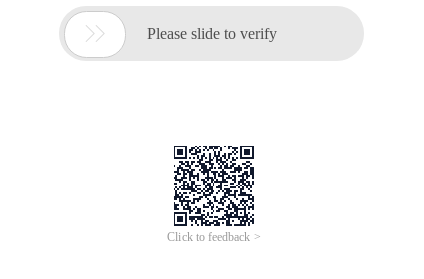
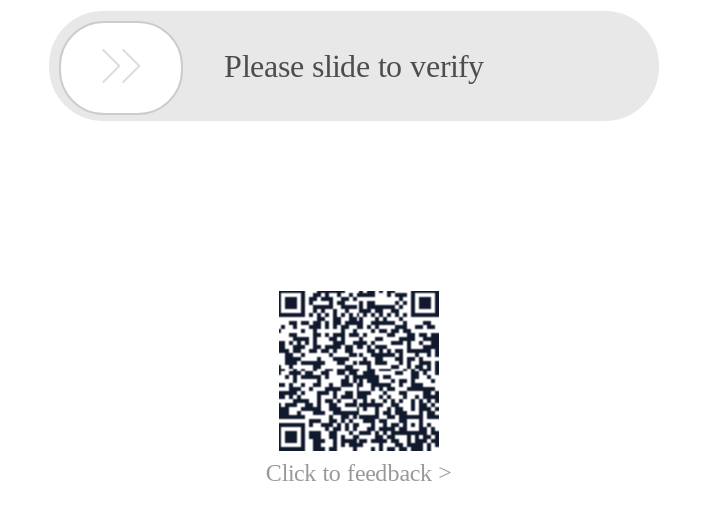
[174,145,254,227] [image] -> [277,289,441,453] [image]

